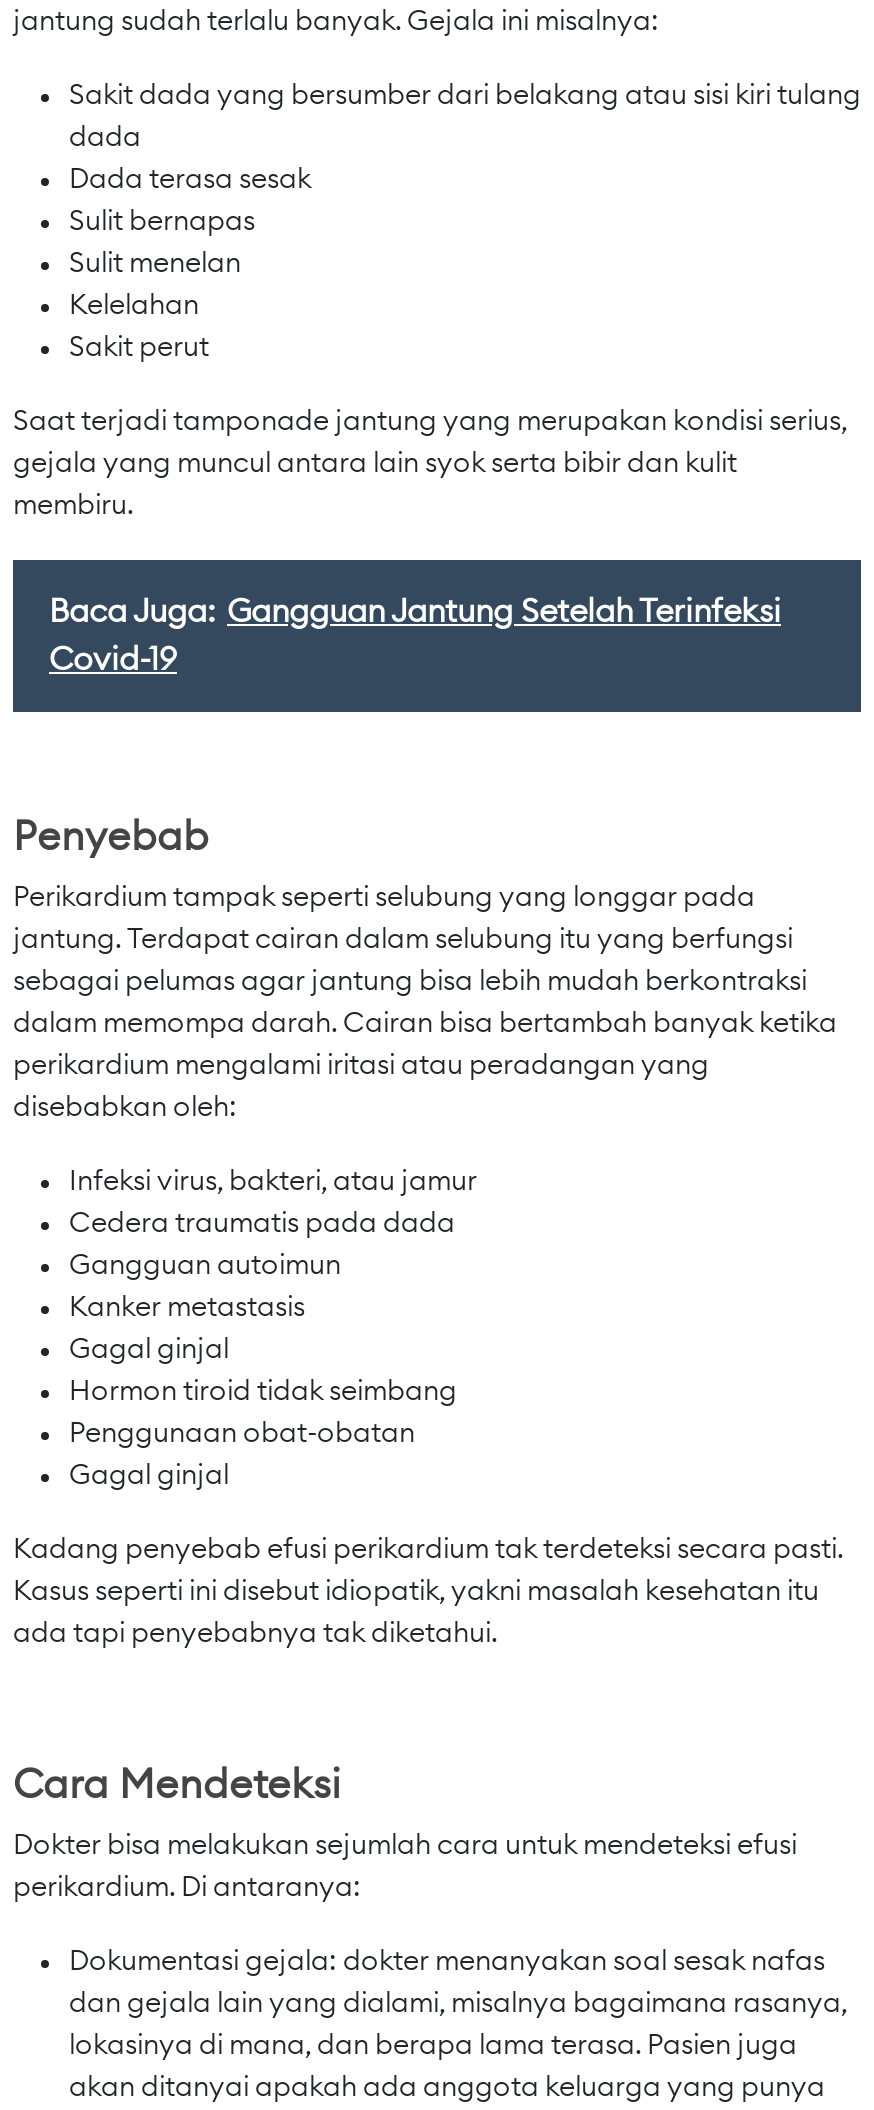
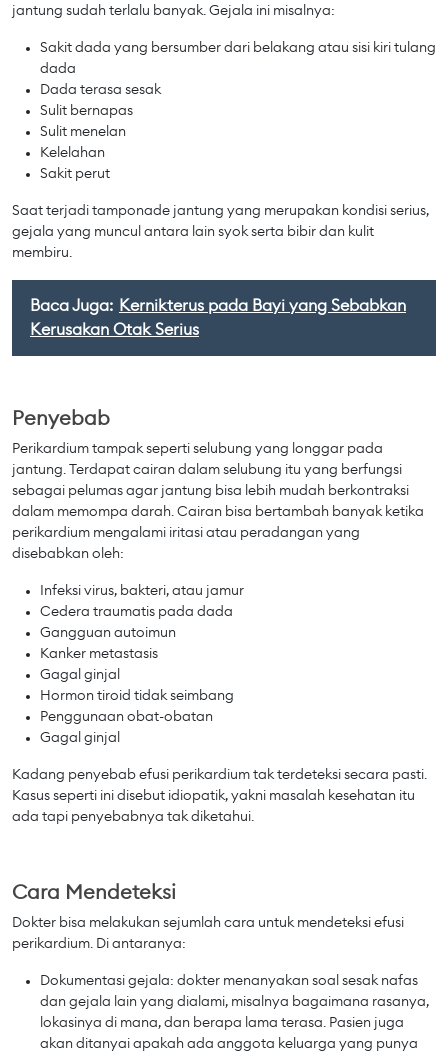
[49,597,781,629] Baca Juga: Gangguan Jantung Setelah Terinfeksi -> [30,298,406,314] Baca Juga: Kernikterus pada Bayi yang Sebabkan
[49,645,177,677] Covid-19 -> [30,322,199,338] Kerusakan Otak Serius

